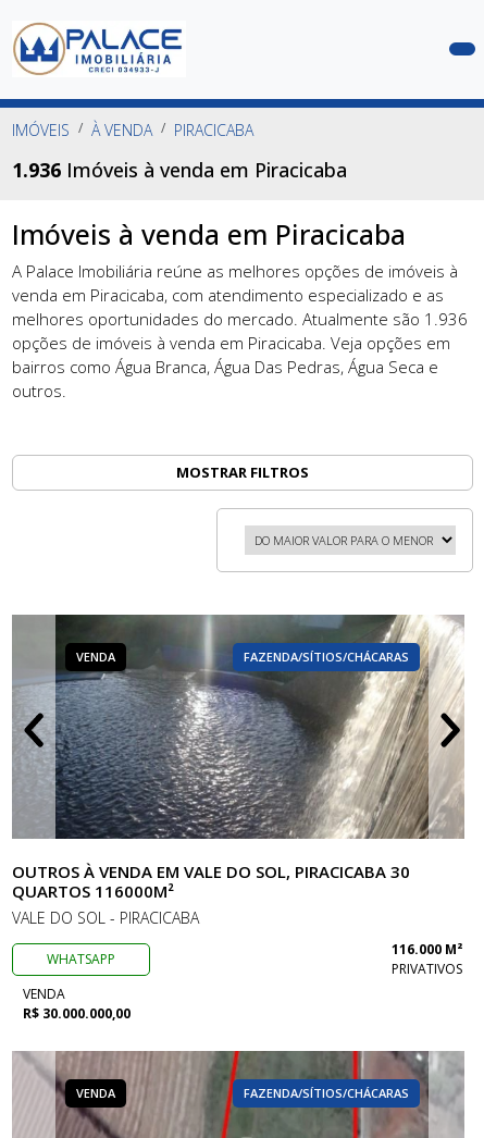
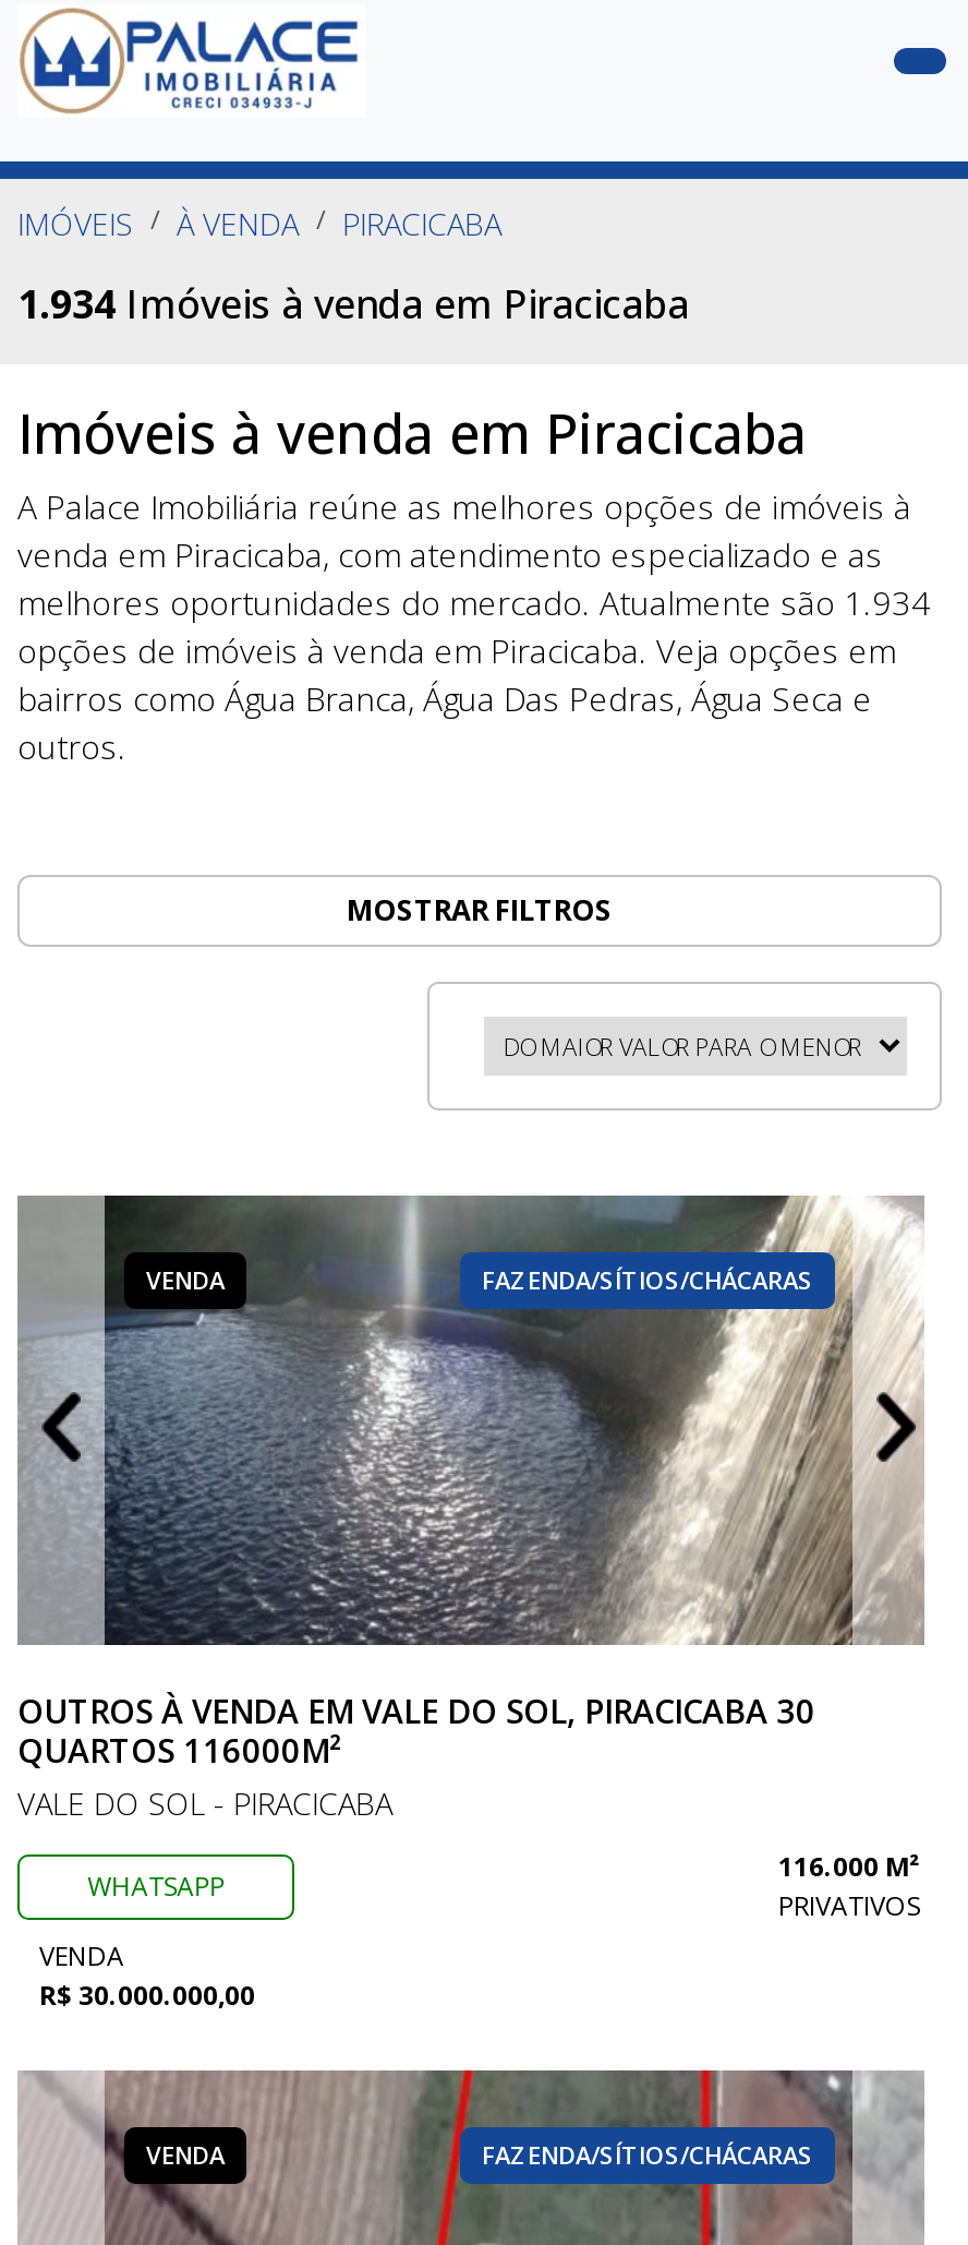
[12,156,347,182] 1.936 Imóveis à venda em Piracicaba -> [17,276,689,328] 1.934 Imóveis à venda em Piracicaba
[12,308,468,330] melhores oportunidades do mercado. Atualmente são 1.936 -> [17,580,931,624] melhores oportunidades do mercado. Atualmente são 1.934

